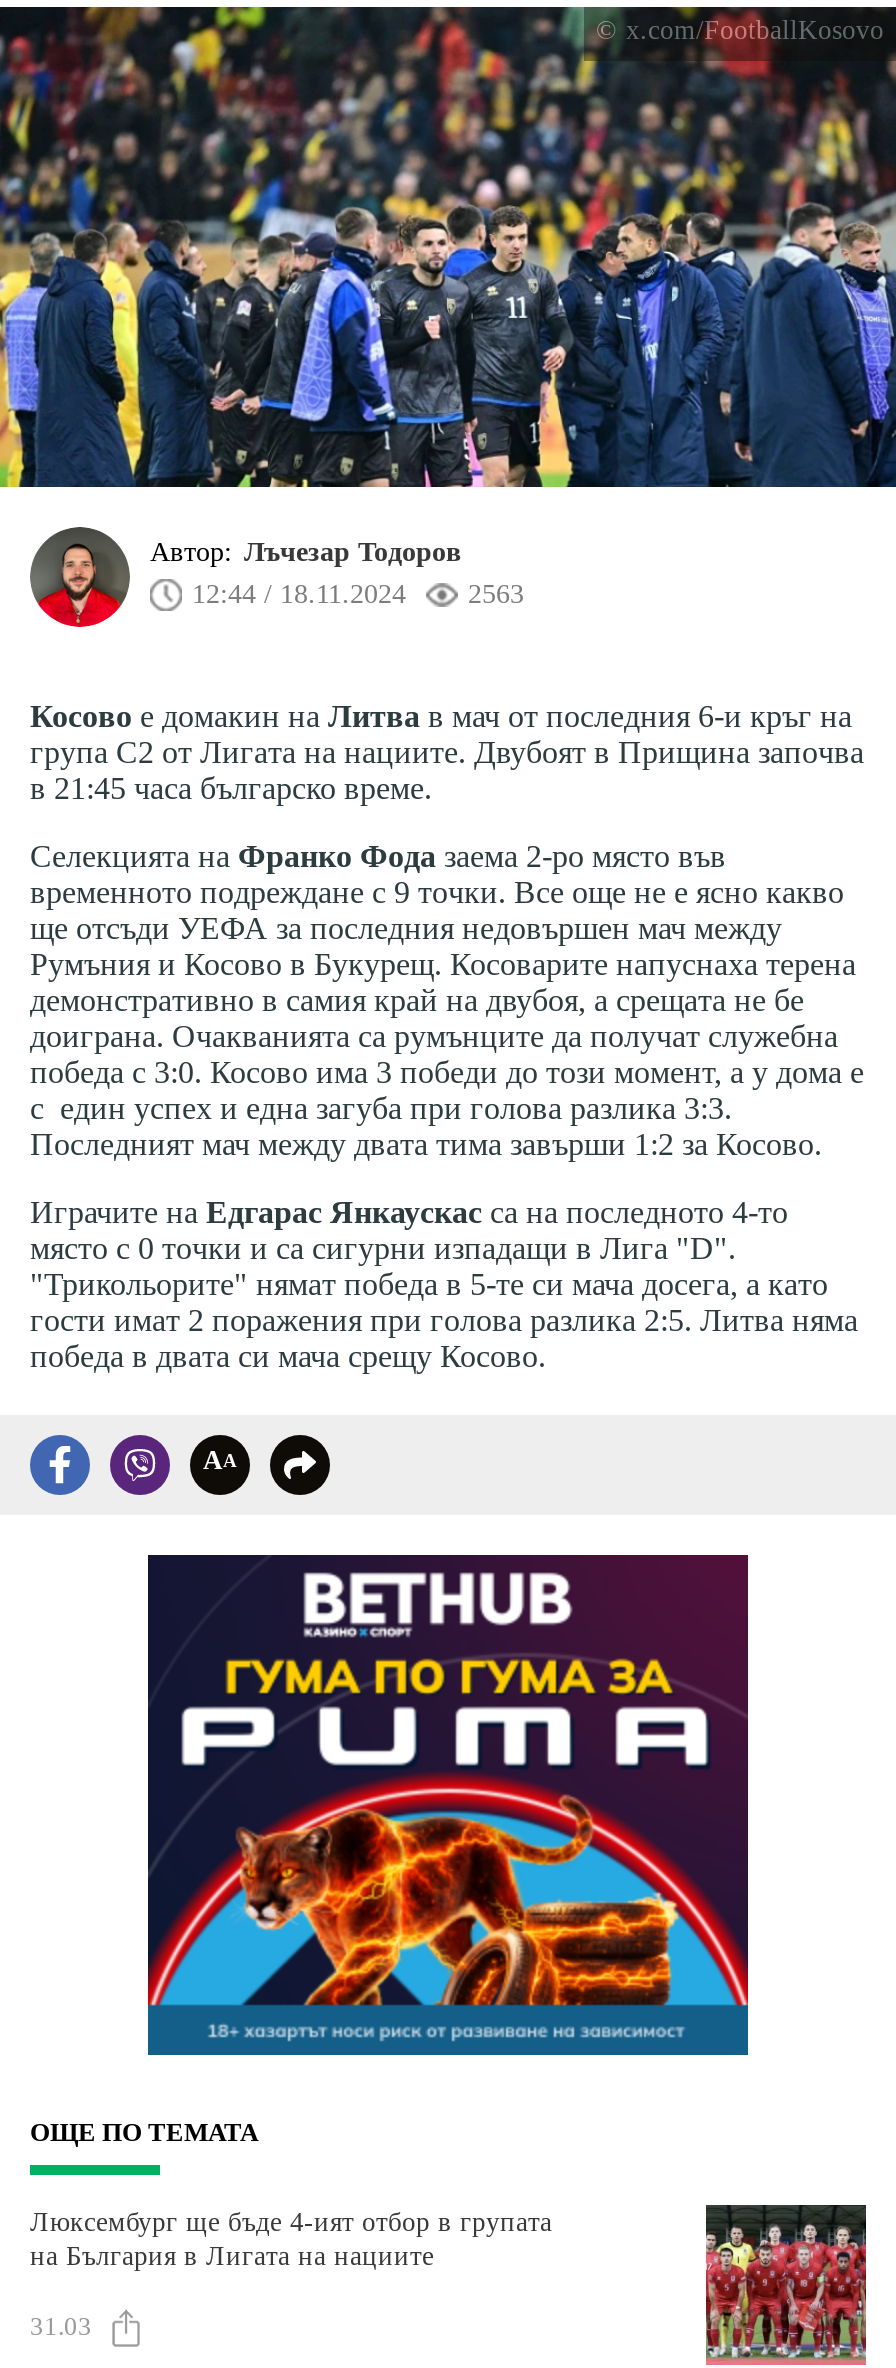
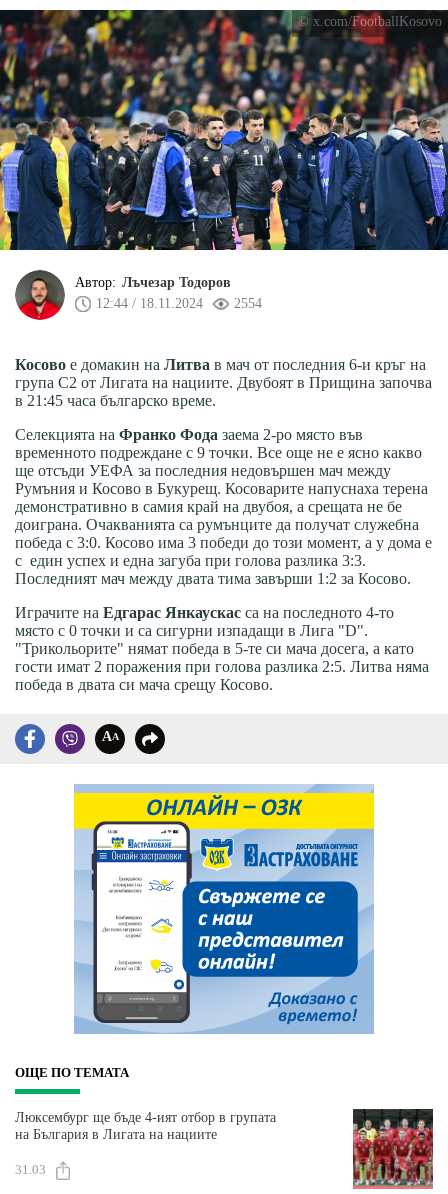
[468,579,524,609] 2563 -> [234,296,262,311] 2554
[146,1553,750,2055] [image] -> [73,784,375,1033] [image]

